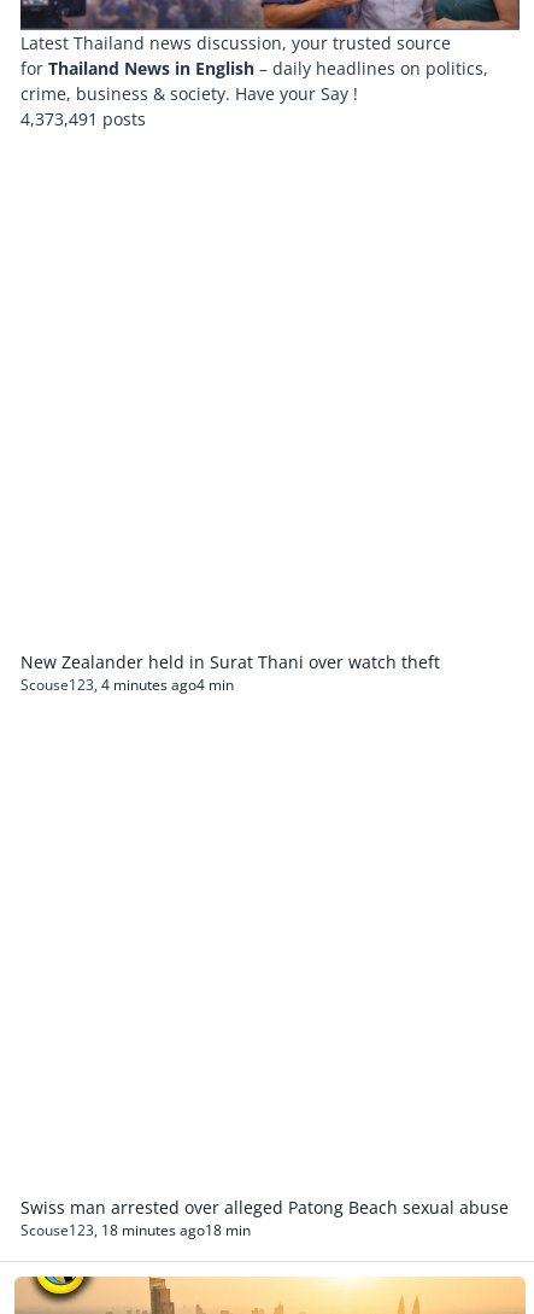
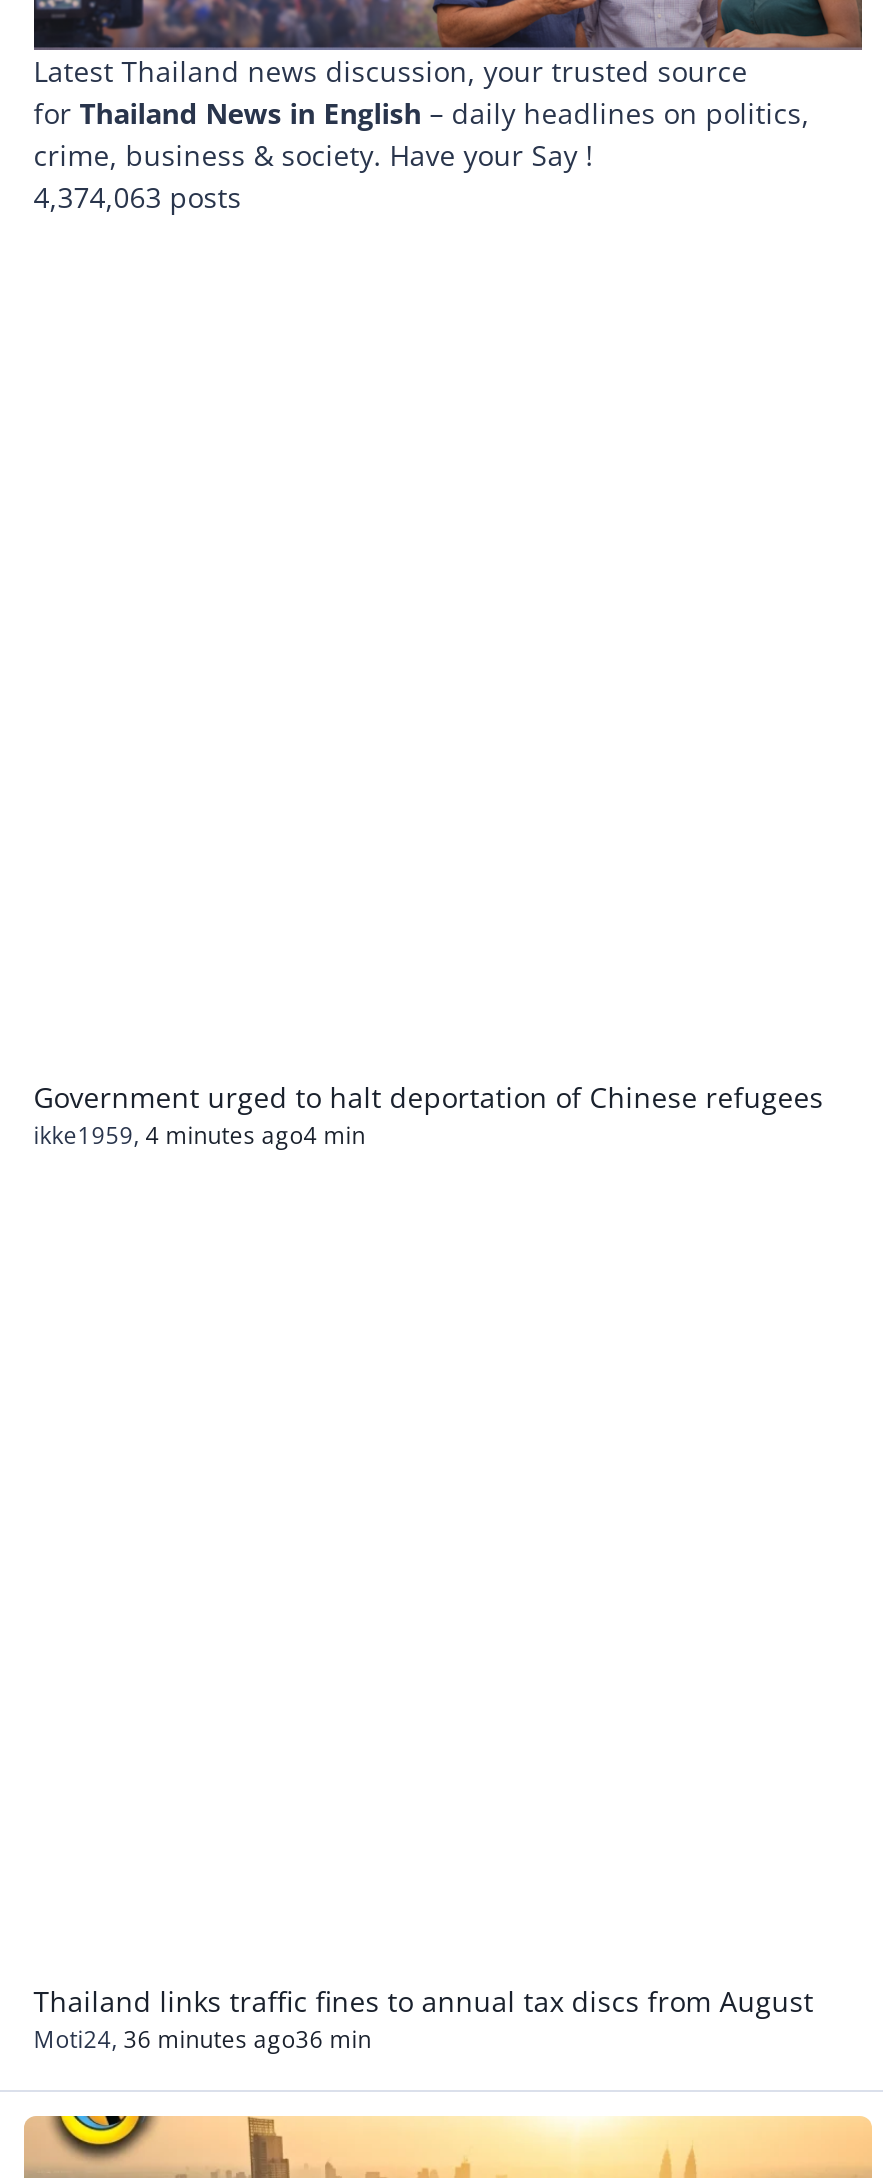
[20,108,146,131] 4,373,491 posts -> [34,179,242,217] 4,374,063 posts
[20,650,440,694] New Zealander held in Surat Thani over watch theft | Scouse123, 4 minutes ago4 min -> [34,1078,824,1150] Government urged to halt deportation of Chinese refugees | ikke1959, 4 minutes ago4 min
[20,1196,508,1239] Swiss man arrested over alleged Patong Beach sexual abuse | Scouse123, 18 minutes ago18 min -> [34,1982,814,2054] Thailand links traffic fines to annual tax discs from August | Moti24, 36 minutes ago36 min

